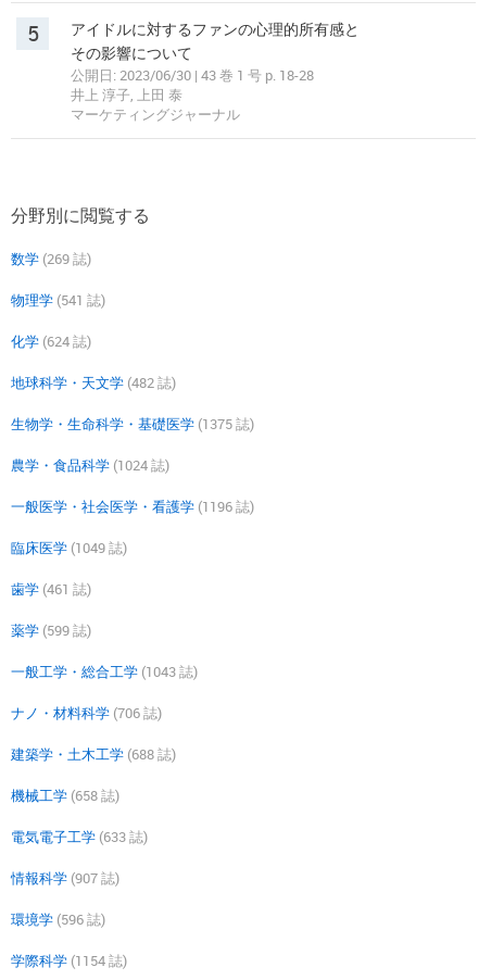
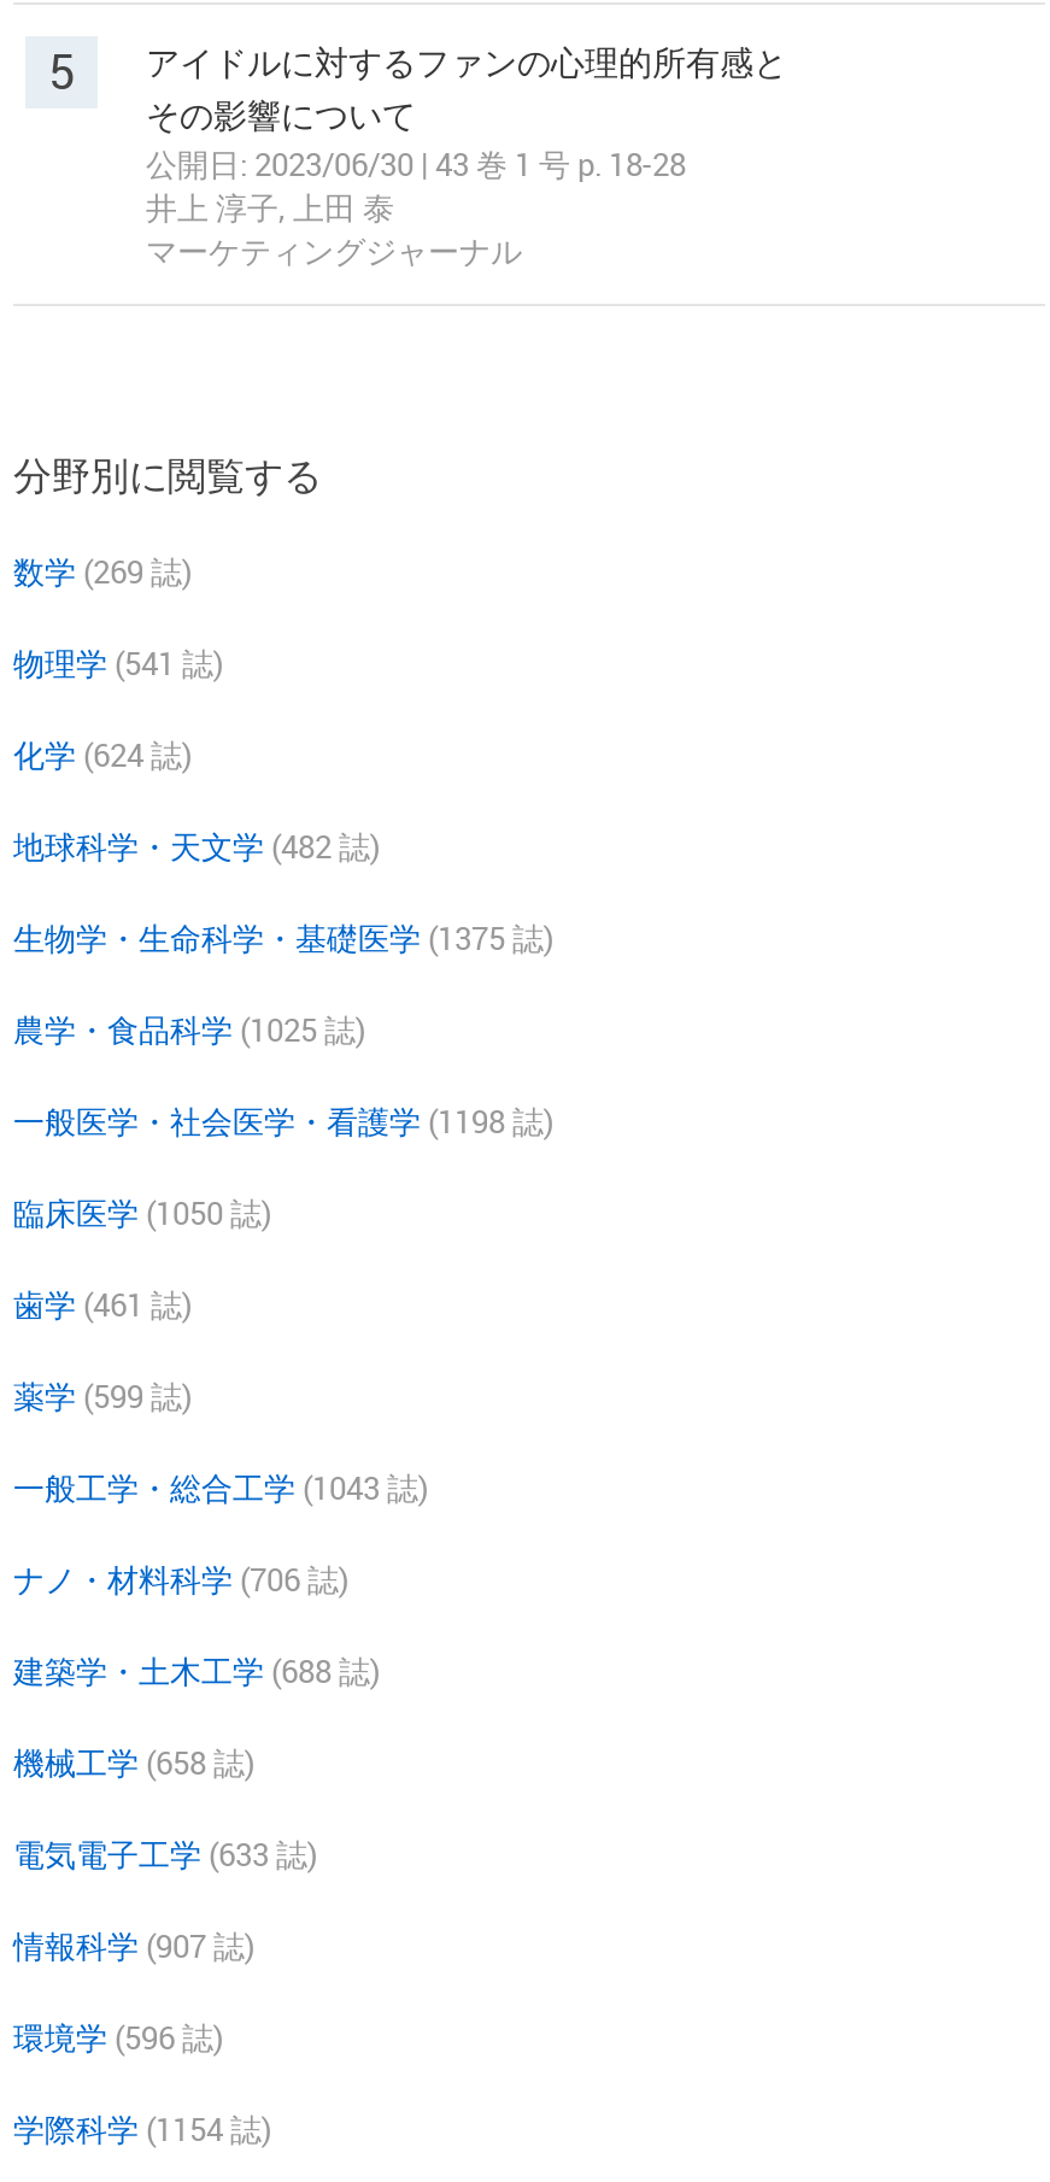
[11,455,169,475] 農学・食品科学 (1024 誌) -> [13,1008,365,1051] 農学・食品科学 (1025 誌)
[11,497,254,516] 一般医学・社会医学・看護学 (1196 誌) -> [13,1099,553,1143] 一般医学・社会医学・看護学 (1198 誌)
[11,538,127,557] 臨床医学 (1049 誌) -> [13,1191,271,1234] 臨床医学 (1050 誌)

